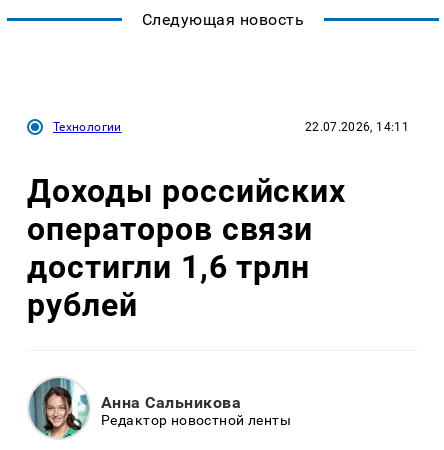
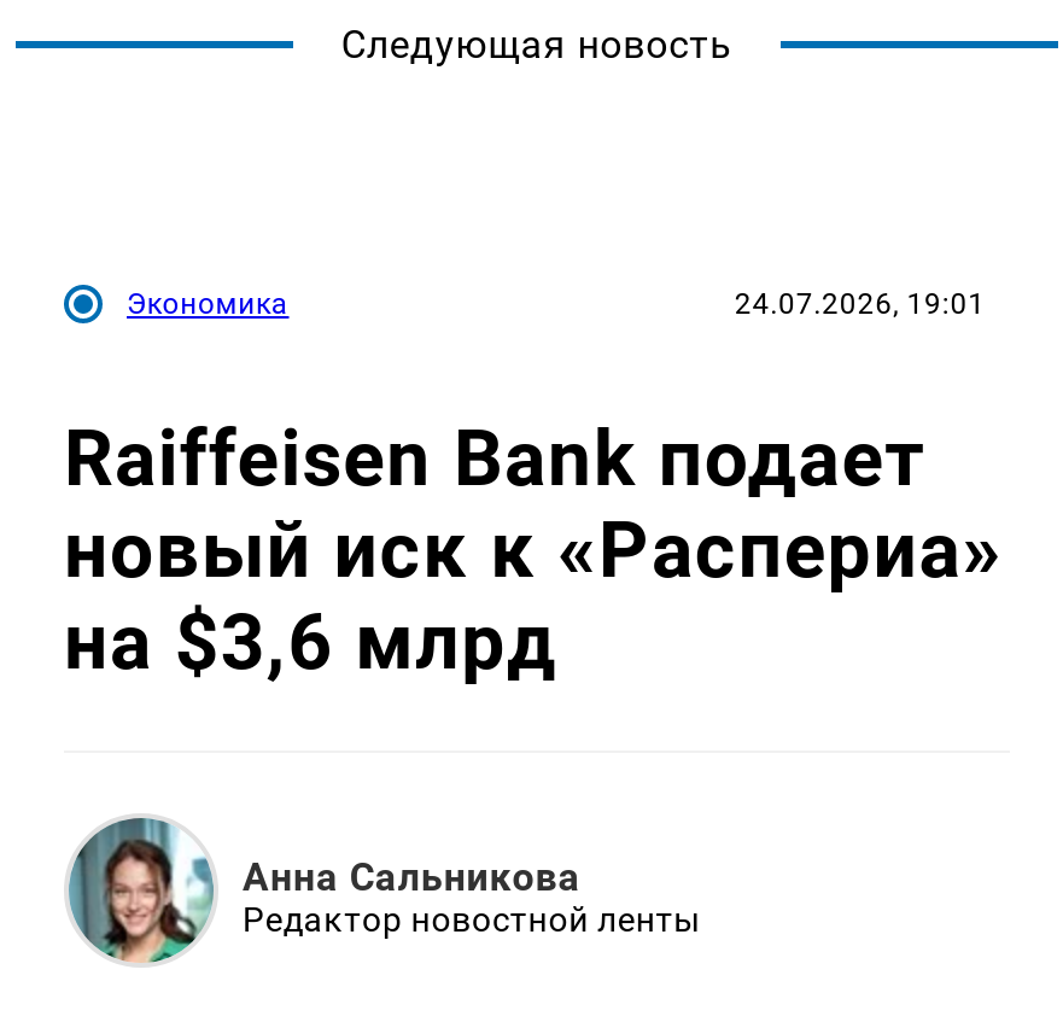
[53,120,409,134] Технологии | 22.07.2026, 14:11 -> [127,287,986,321] Экономика | 24.07.2026, 19:01
[27,172,346,324] Доходы российских | операторов связи | достигли 1,6 трлн | рублей -> [64,412,1003,687] Raiffeisen Bank подает | новый иск к «Распериа» | на $3,6 млрд

